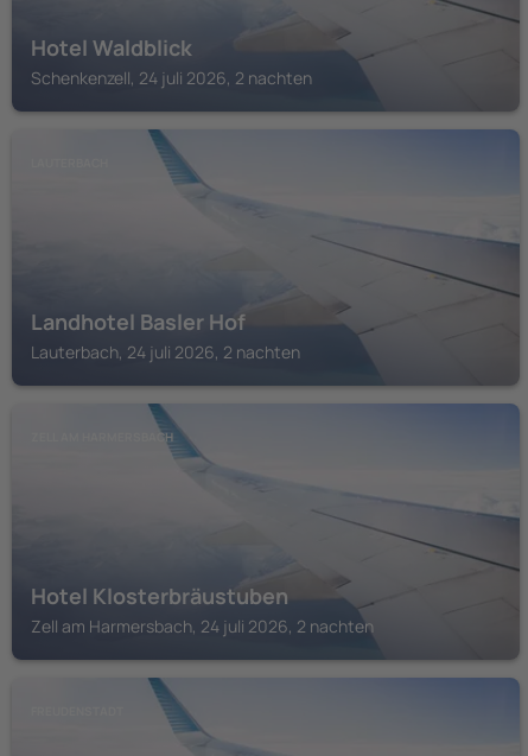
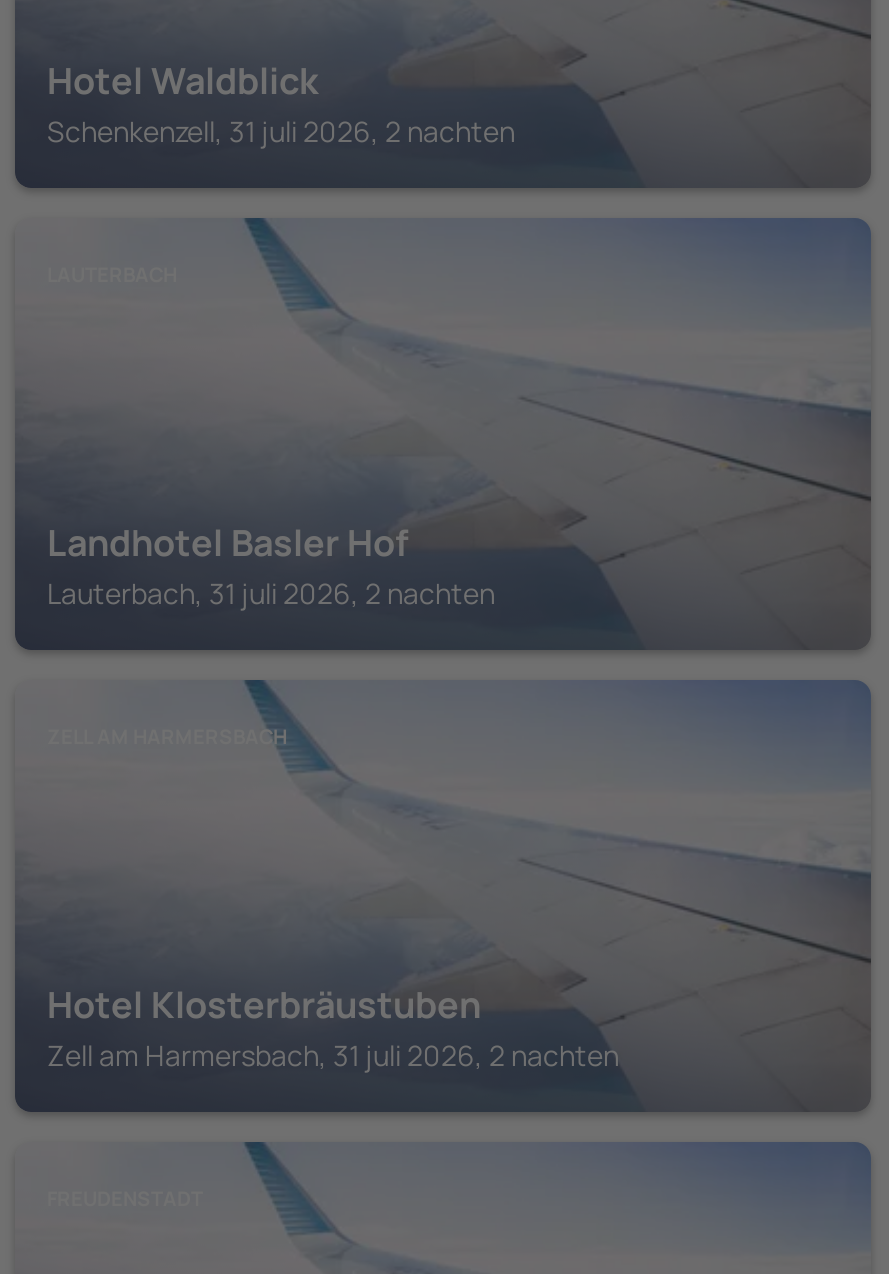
[31,66,312,89] Schenkenzell, 24 juli 2026, 2 nachten -> [47,112,515,150] Schenkenzell, 31 juli 2026, 2 nachten
[31,341,300,363] Lauterbach, 24 juli 2026, 2 nachten -> [47,574,495,612] Lauterbach, 31 juli 2026, 2 nachten
[31,615,374,637] Zell am Harmersbach, 24 juli 2026, 2 nachten -> [47,1036,619,1074] Zell am Harmersbach, 31 juli 2026, 2 nachten

